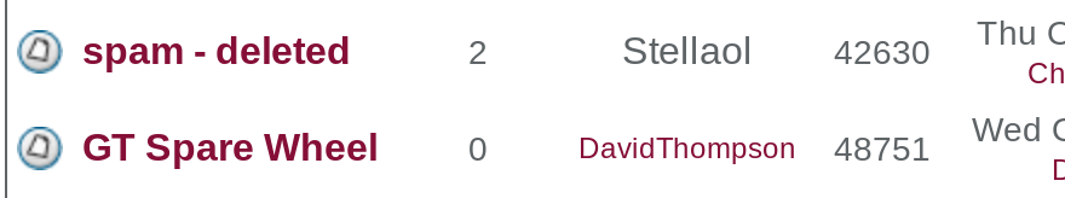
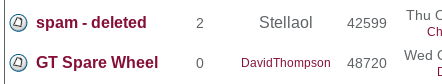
[834,32,931,71] 42630 -> [346,15,386,31] 42599
[834,128,931,167] 48751 -> [346,55,386,71] 48720

